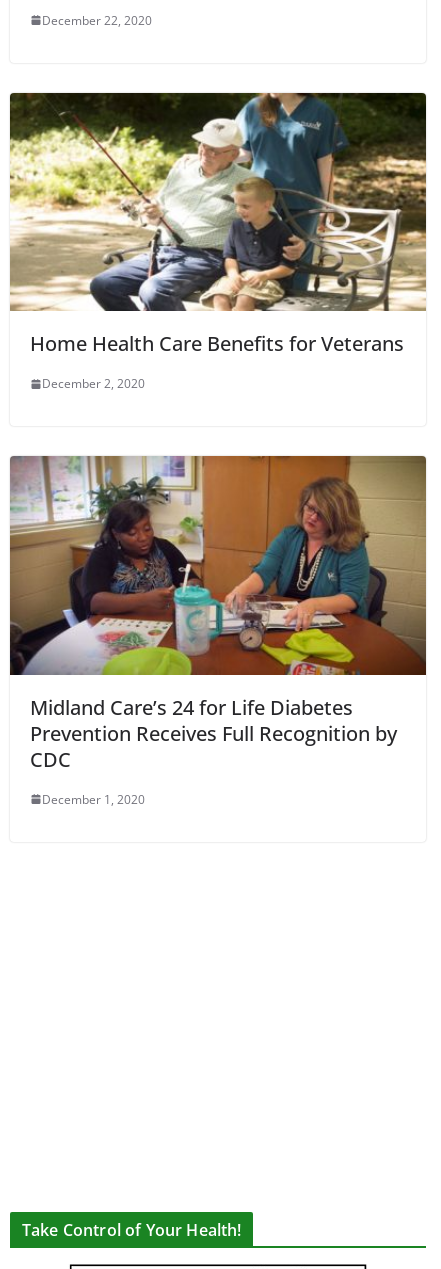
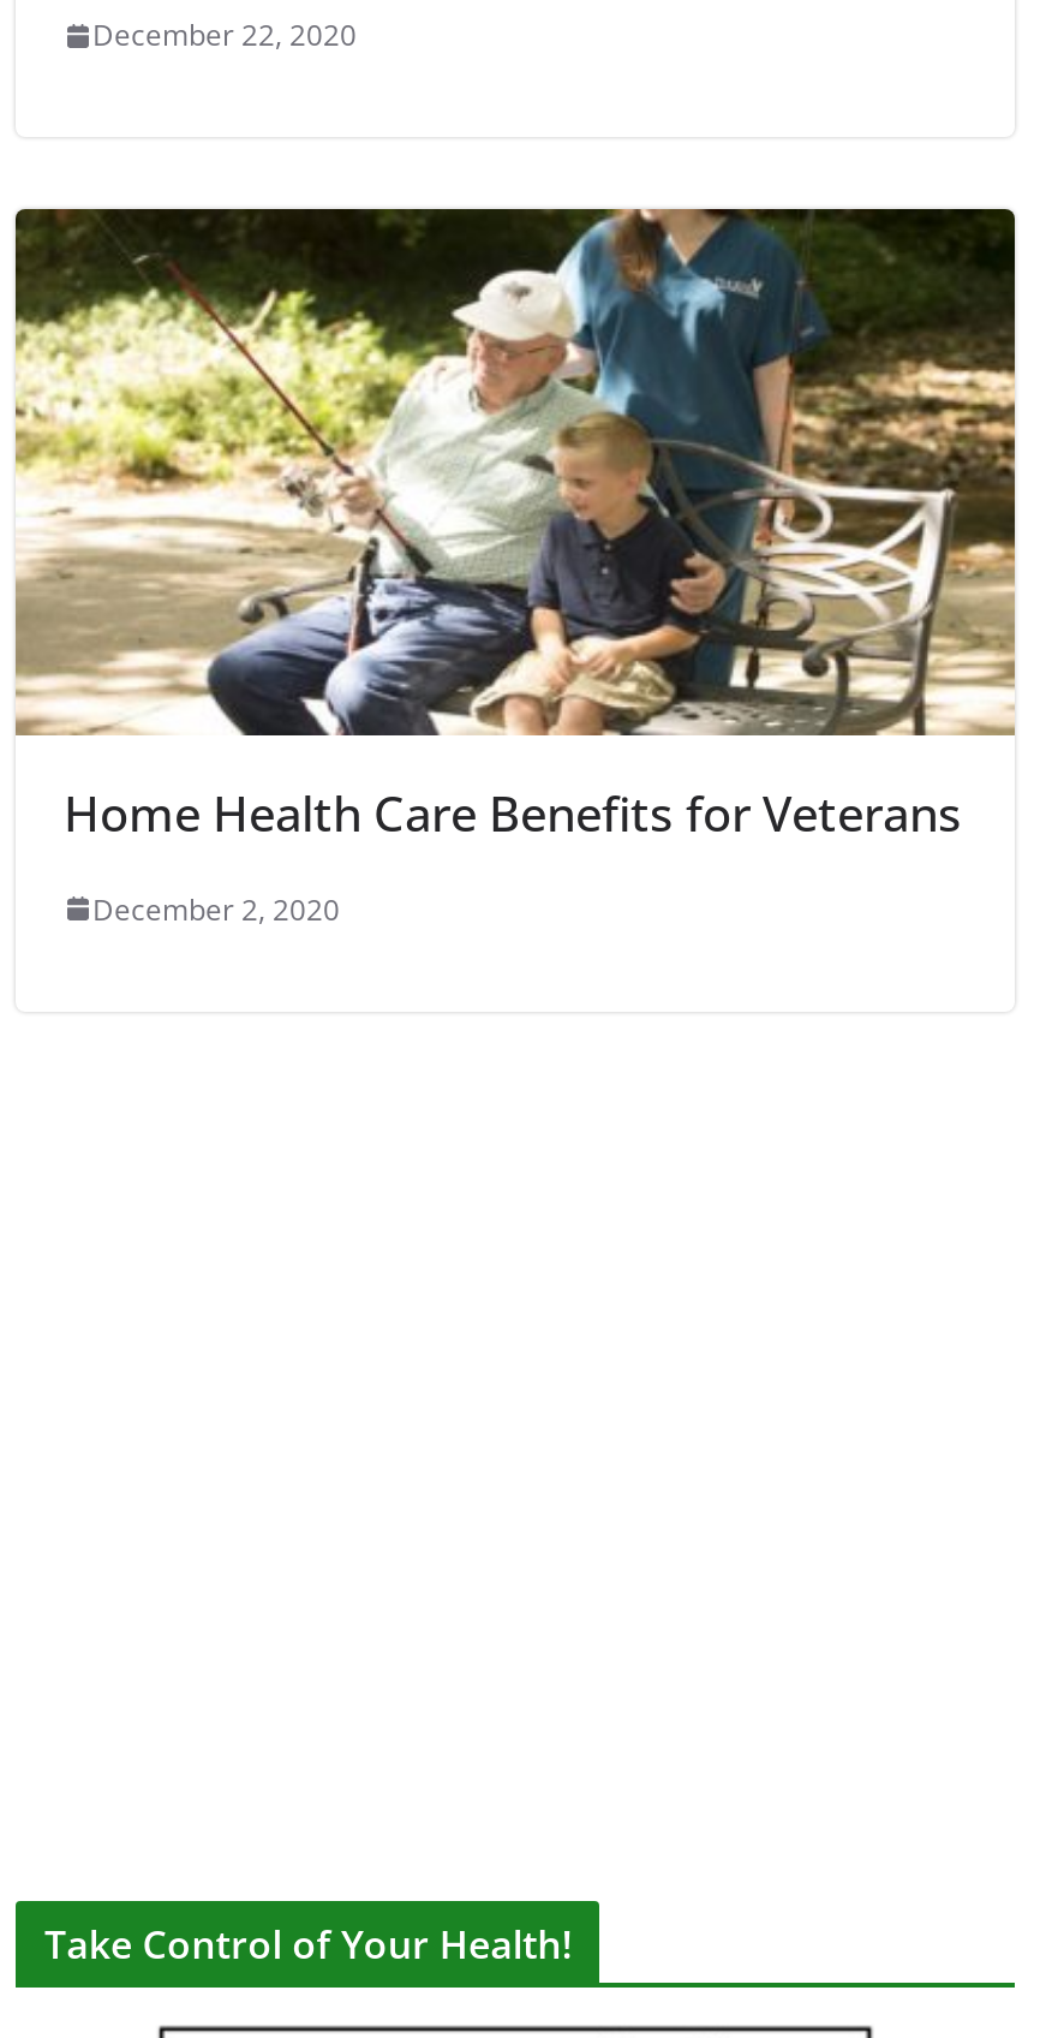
[9,455,427,808] [image] | Midland Care’s 24 for Life Diabetes | Prevention Receives Full Recognition by | CDC | December 1, 2020 -> none

